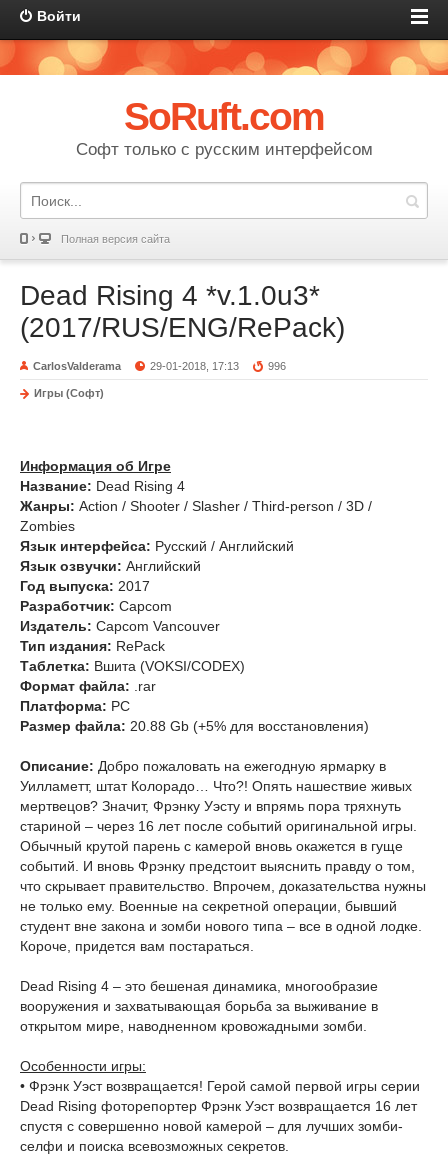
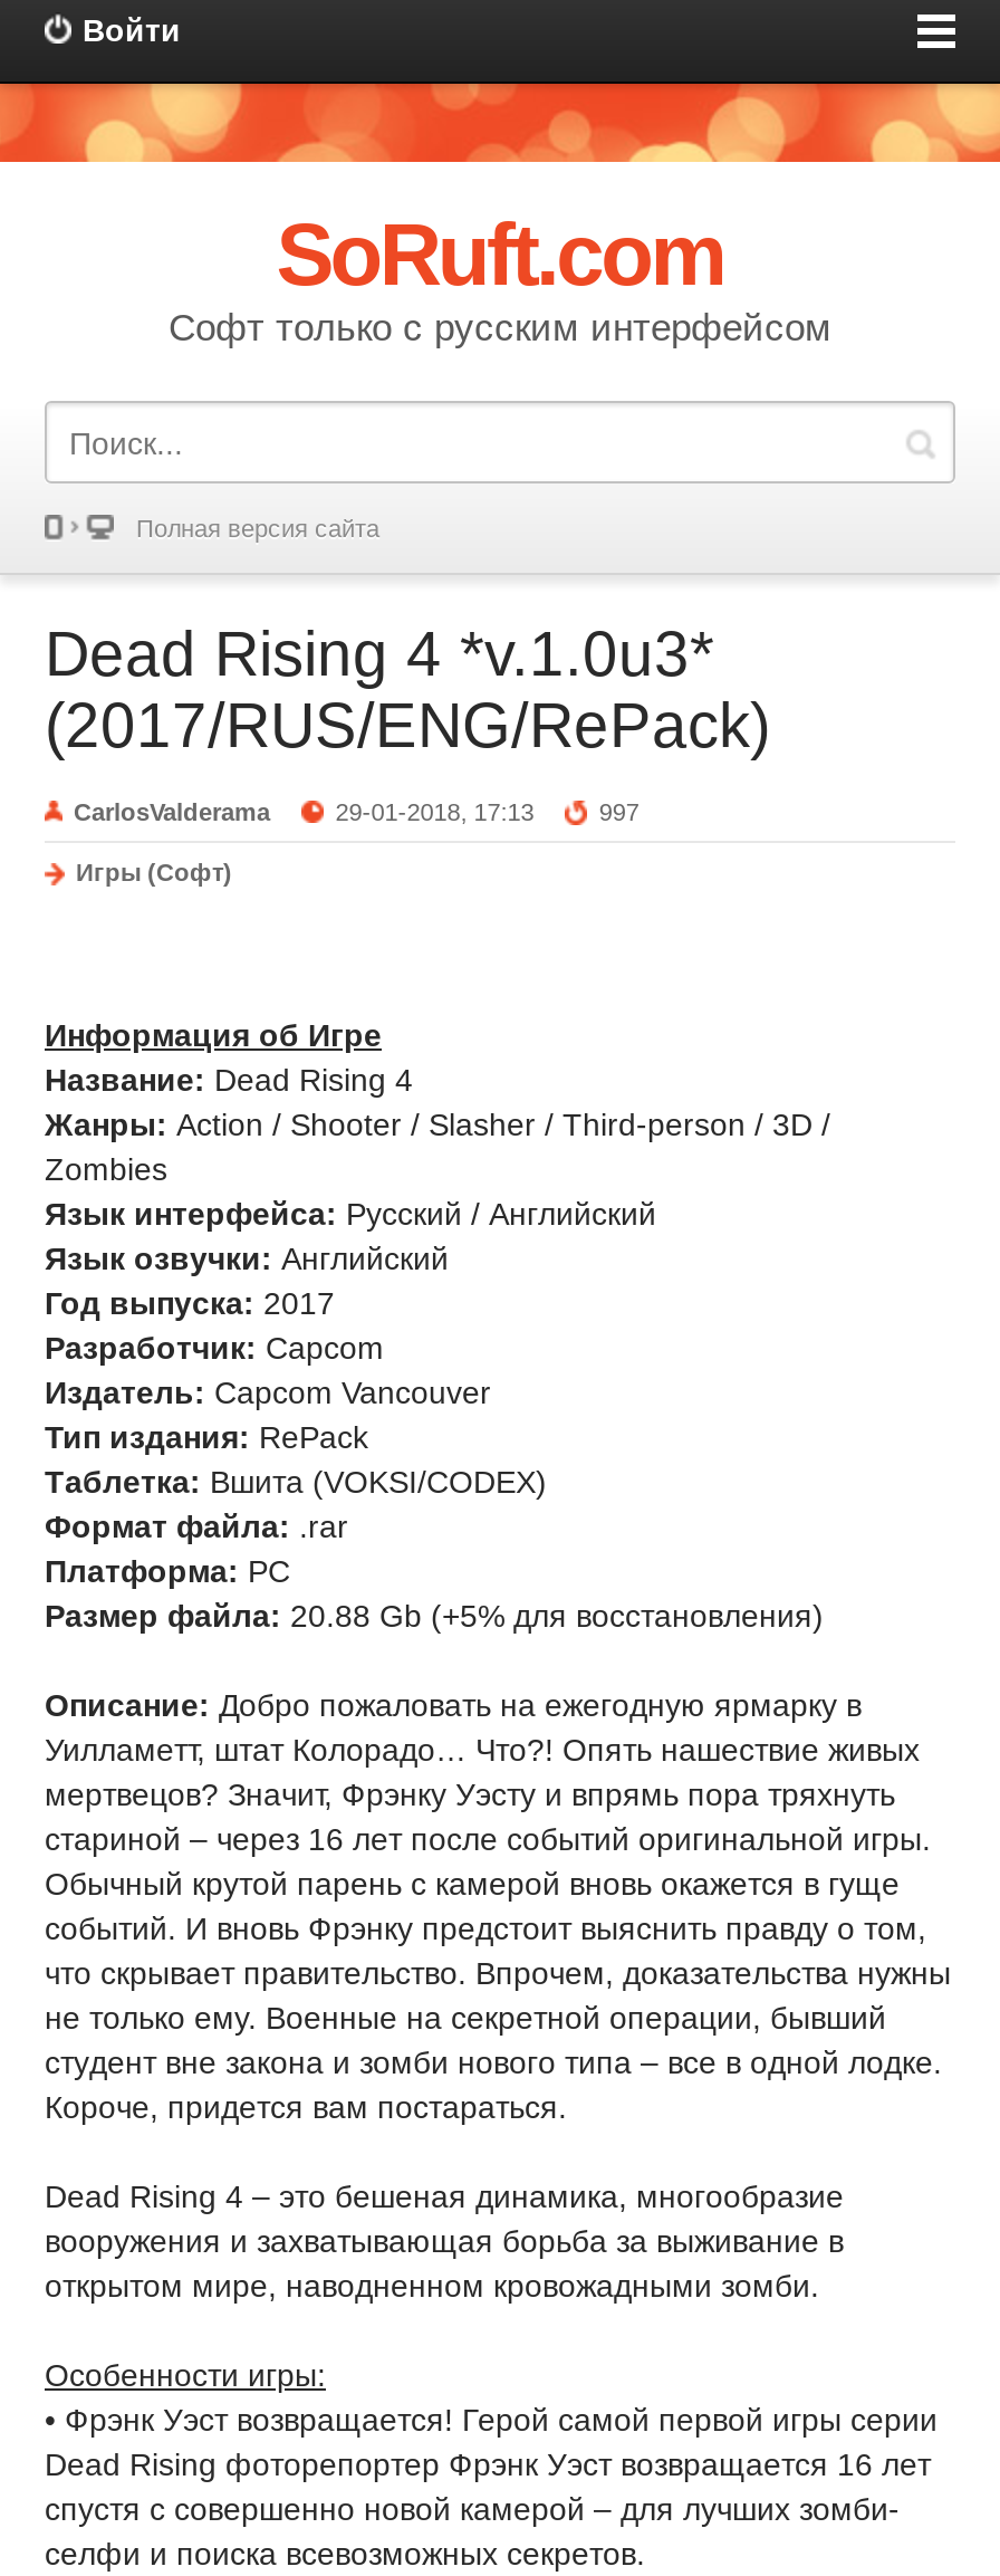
[268,360,286,372] 996 -> [599,798,639,825] 997

